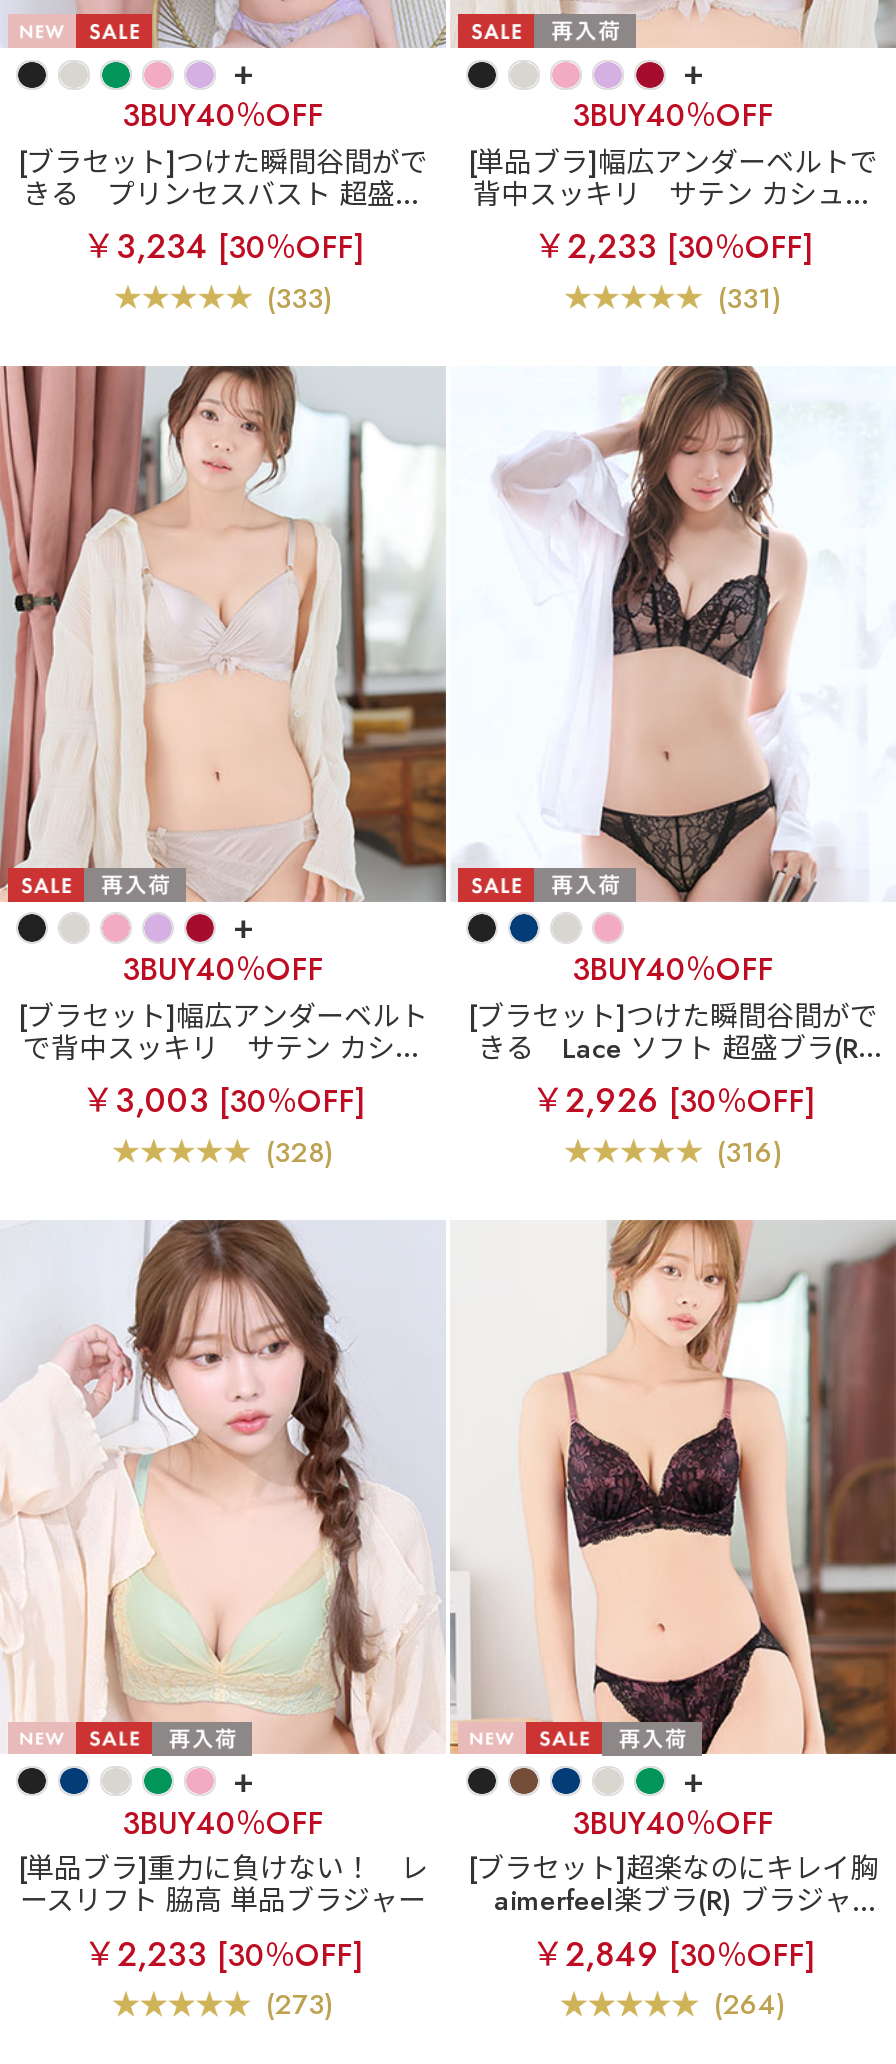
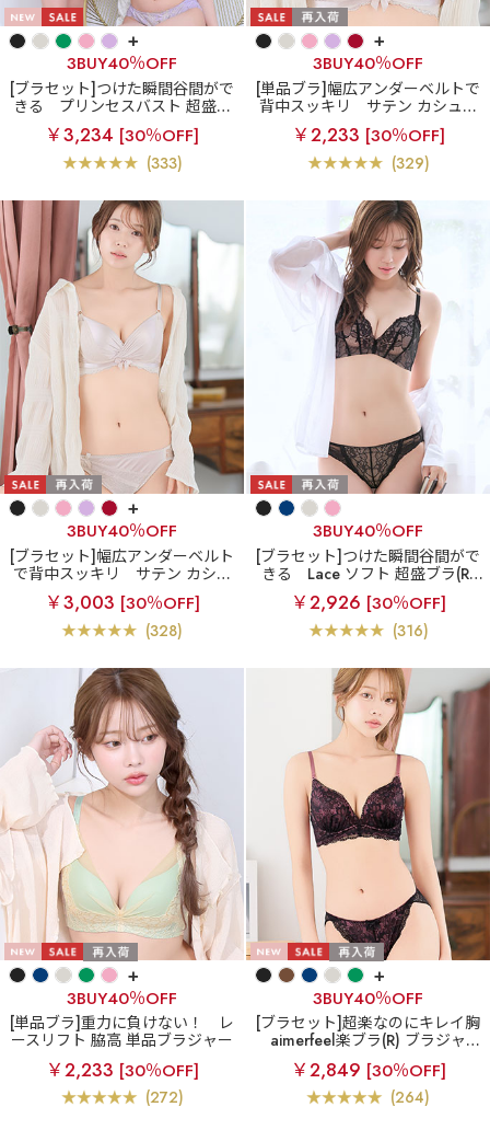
[718,277,782,317] (331) -> [391,152,429,174] (329)
[266,1984,334,2024] (273) -> [145,1086,183,1108] (272)

